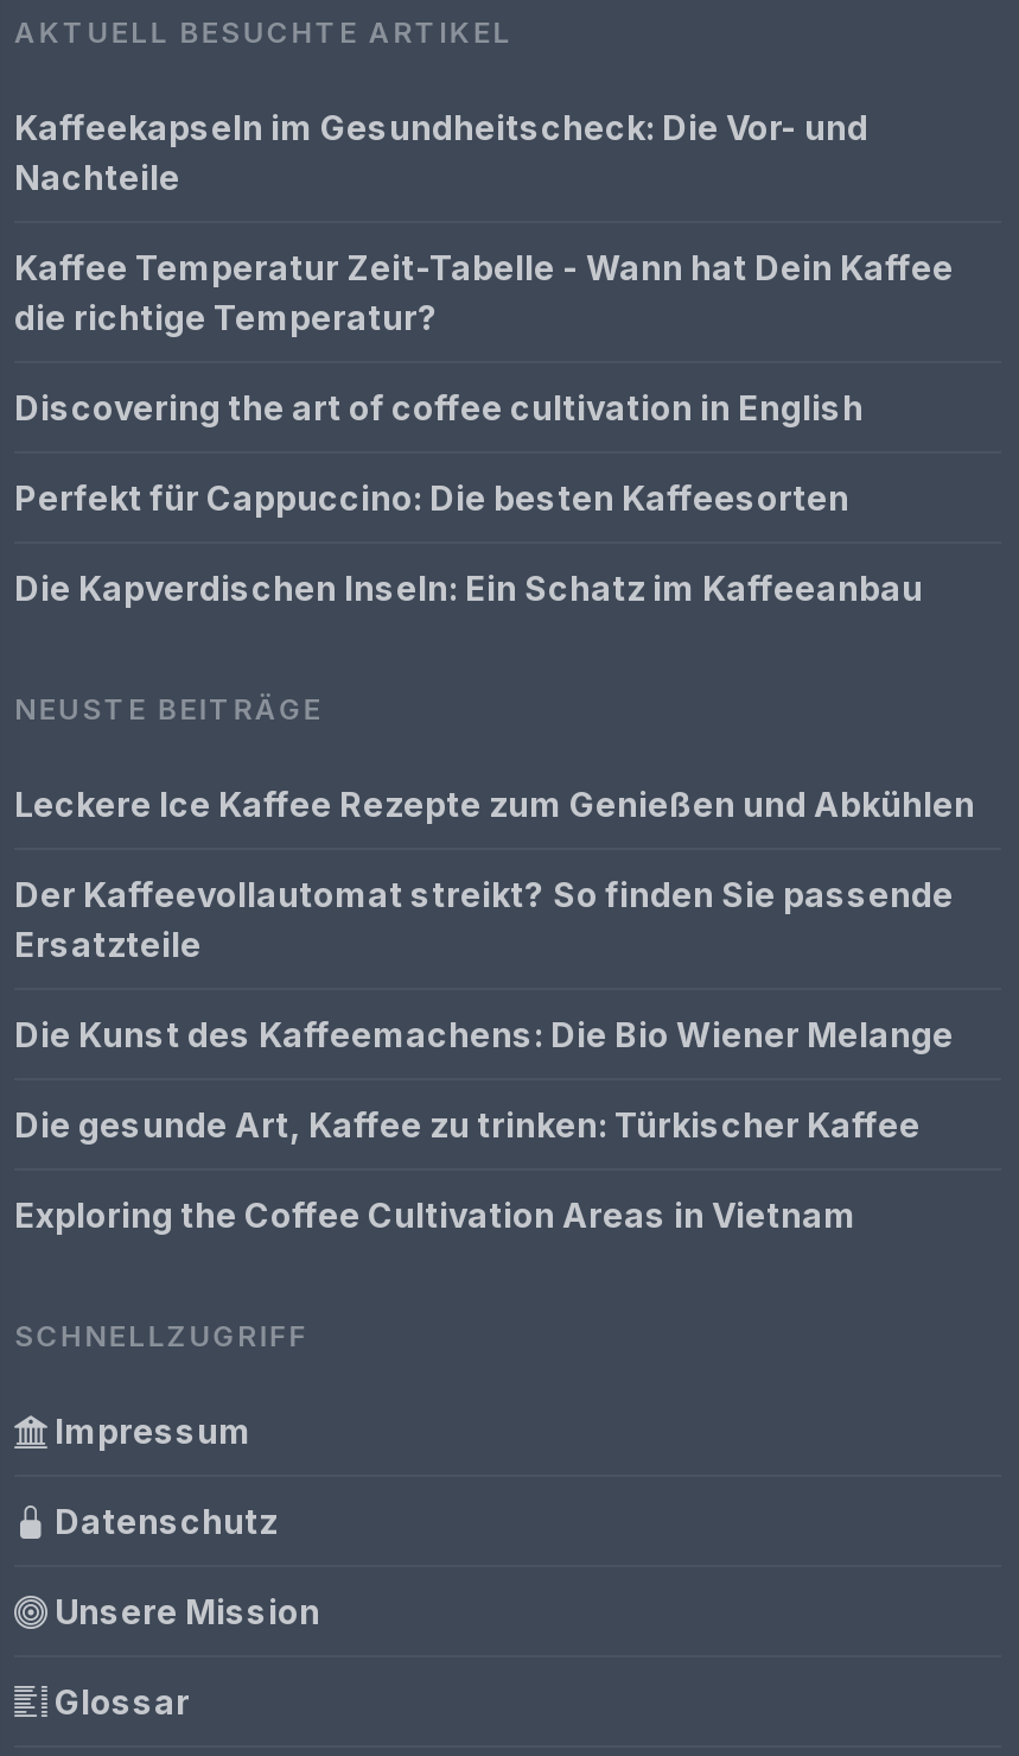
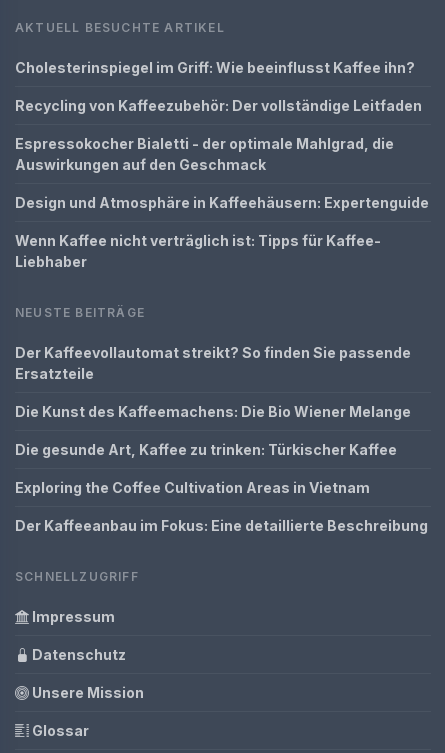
[14,107,868,197] Kaffeekapseln im Gesundheitscheck: Die Vor- und | Nachteile -> [15,59,415,76] Cholesterinspiegel im Griff: Wie beeinflusst Kaffee ihn?
[14,247,954,337] Kaffee Temperatur Zeit-Tabelle - Wann hat Dein Kaffee | die richtige Temperatur? -> [15,97,422,114] Recycling von Kaffeezubehör: Der vollständige Leitfaden
[14,387,864,427] Discovering the art of coffee cultivation in English -> [15,135,394,173] Espressokocher Bialetti - der optimale Mahlgrad, die | Auswirkungen auf den Geschmack
[14,477,849,518] Perfekt für Cappuccino: Die besten Kaffeesorten -> [15,194,429,211] Design und Atmosphäre in Kaffeehäusern: Expertenguide
[14,568,923,608] Die Kapverdischen Inseln: Ein Schatz im Kaffeeanbau -> [15,232,381,270] Wenn Kaffee nicht verträglich ist: Tipps für Kaffee- | Liebhaber
[14,784,975,824] Leckere Ice Kaffee Rezepte zum Genießen und Abkühlen -> none
moved [14,874,954,1235] -> [15,344,411,496]: Der Kaffeevollautomat streikt? So finden Sie passende | Ersatzteile | Die Kunst des Kaffeemachens: Die Bio Wiener Melange | Die gesunde Art, Kaffee zu trinken: Türkischer Kaffee | Exploring the Coffee Cultivation Areas in Vietnam
none -> [15,517,428,534] Der Kaffeeanbau im Fokus: Eine detaillierte Beschreibung

